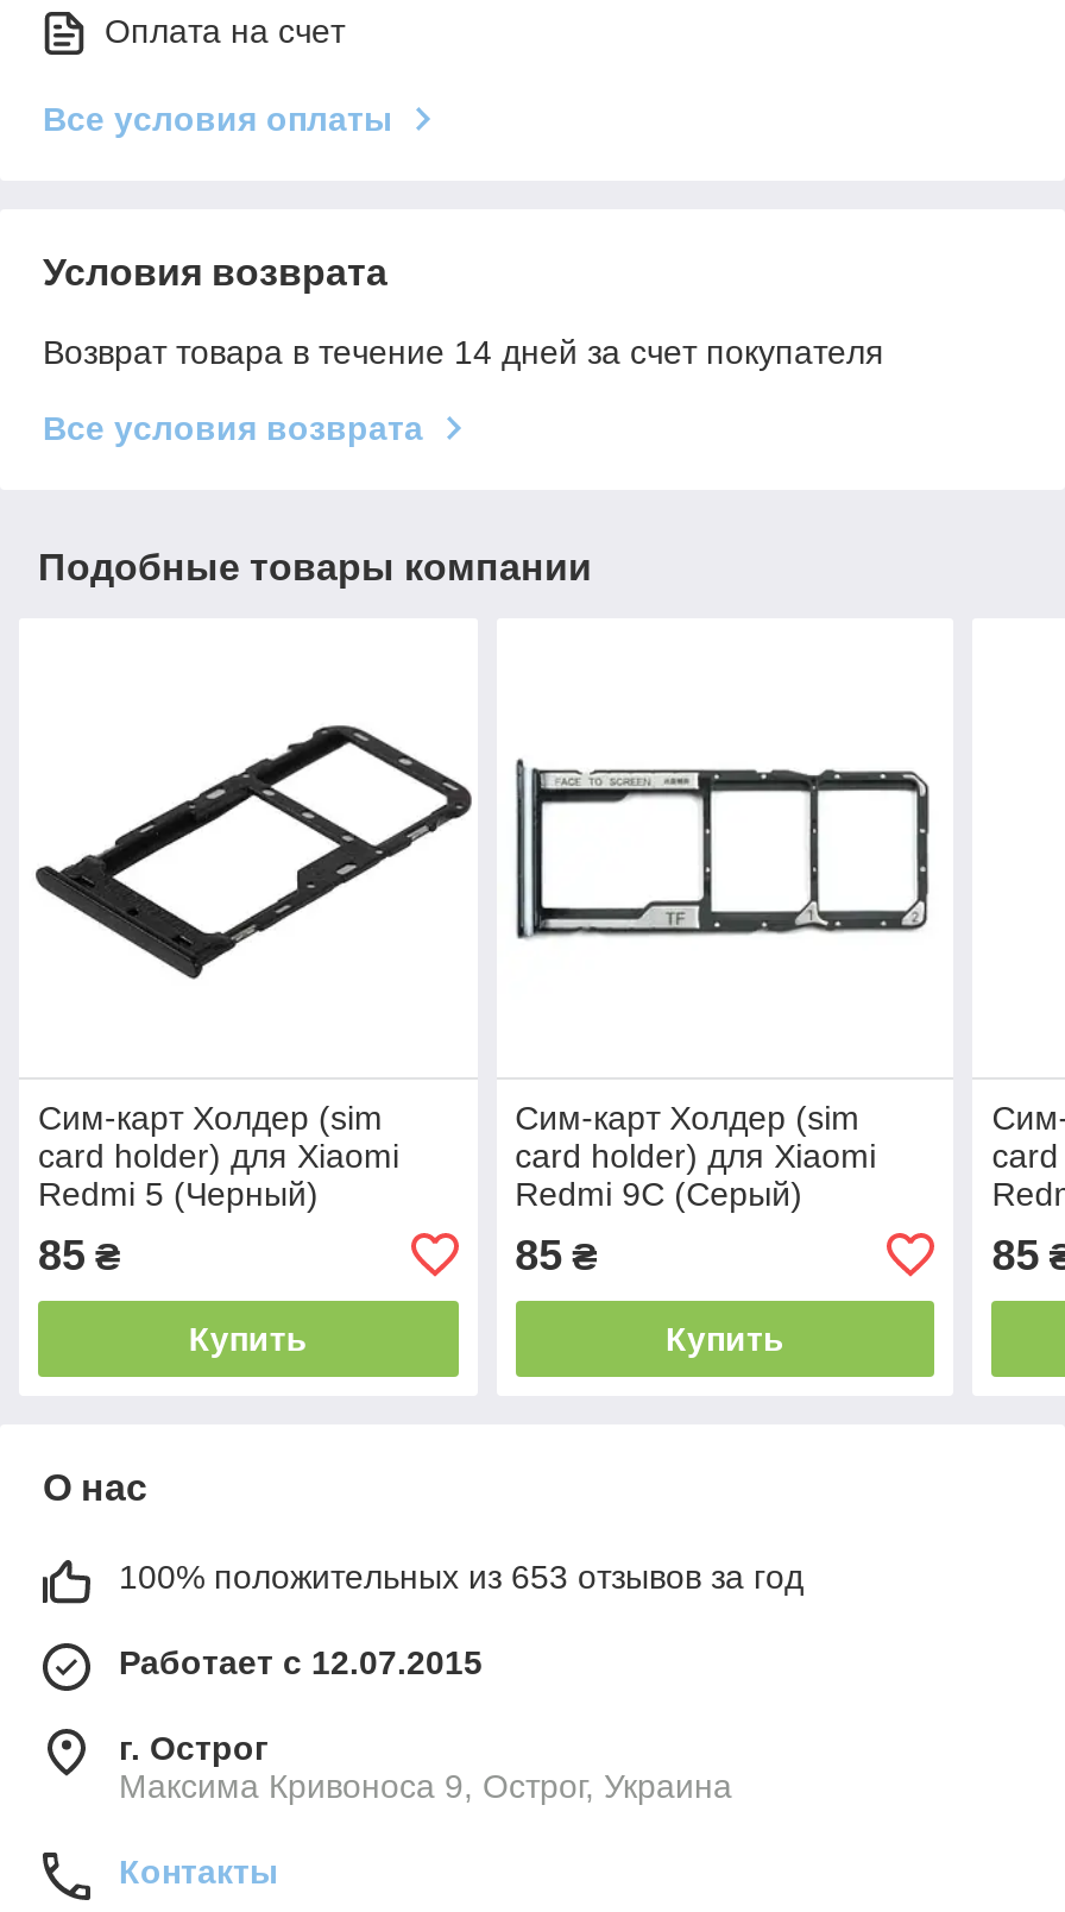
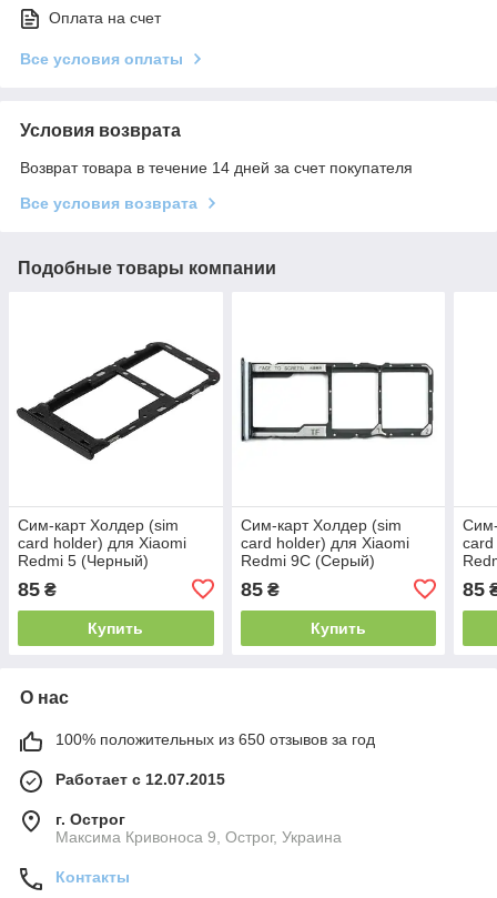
[119,1557,804,1595] 100% положительных из 653 отзывов за год -> [55,730,375,748] 100% положительных из 650 отзывов за год

